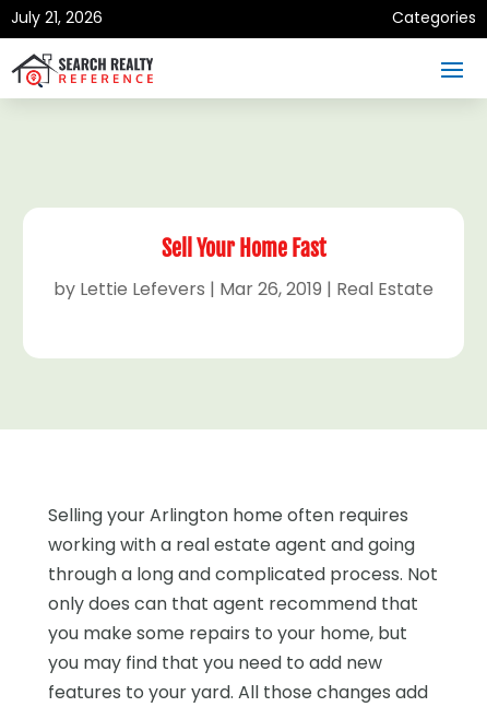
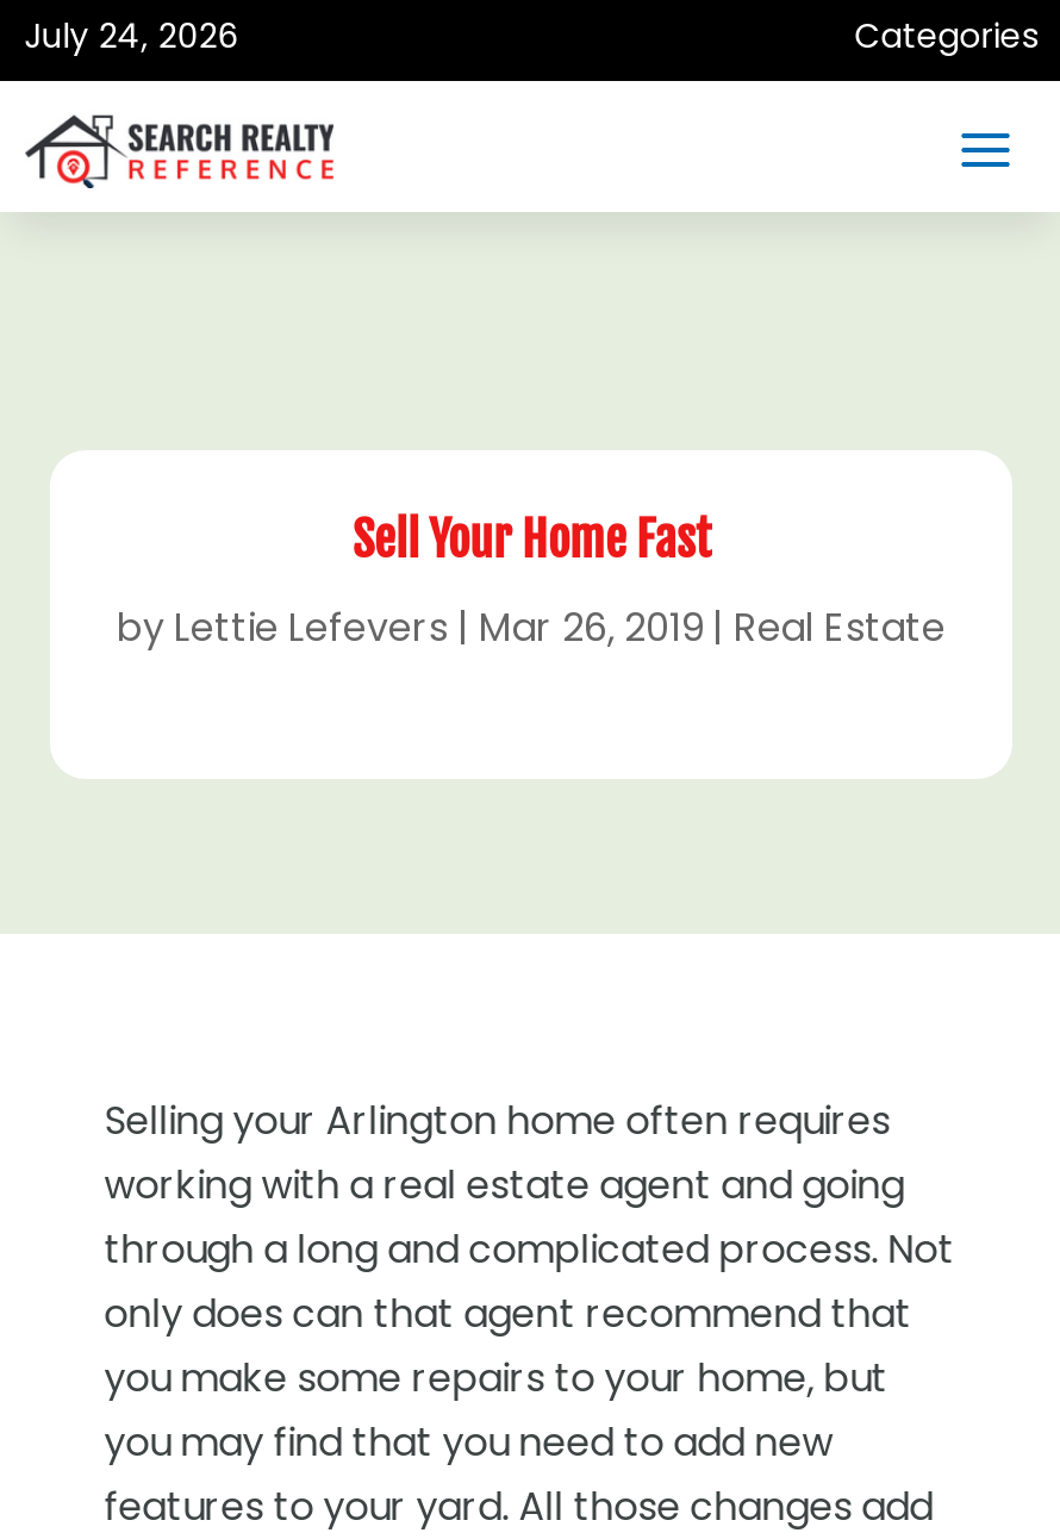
[11,7,103,28] July 21, 2026 -> [24,12,239,60] July 24, 2026

